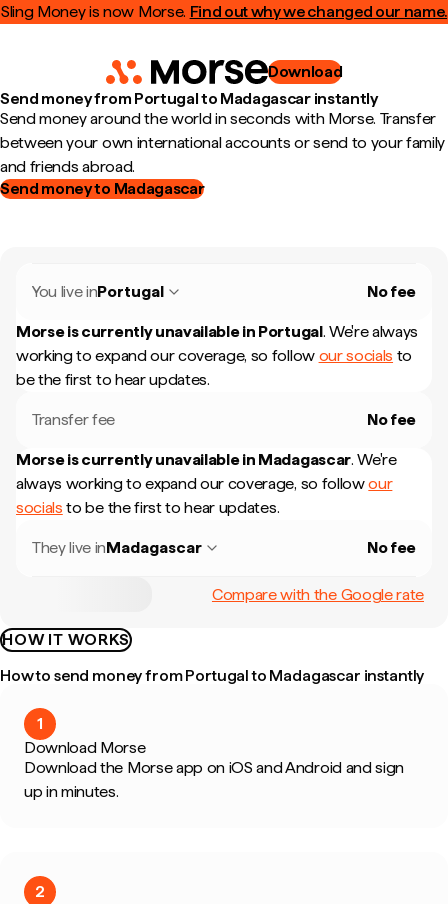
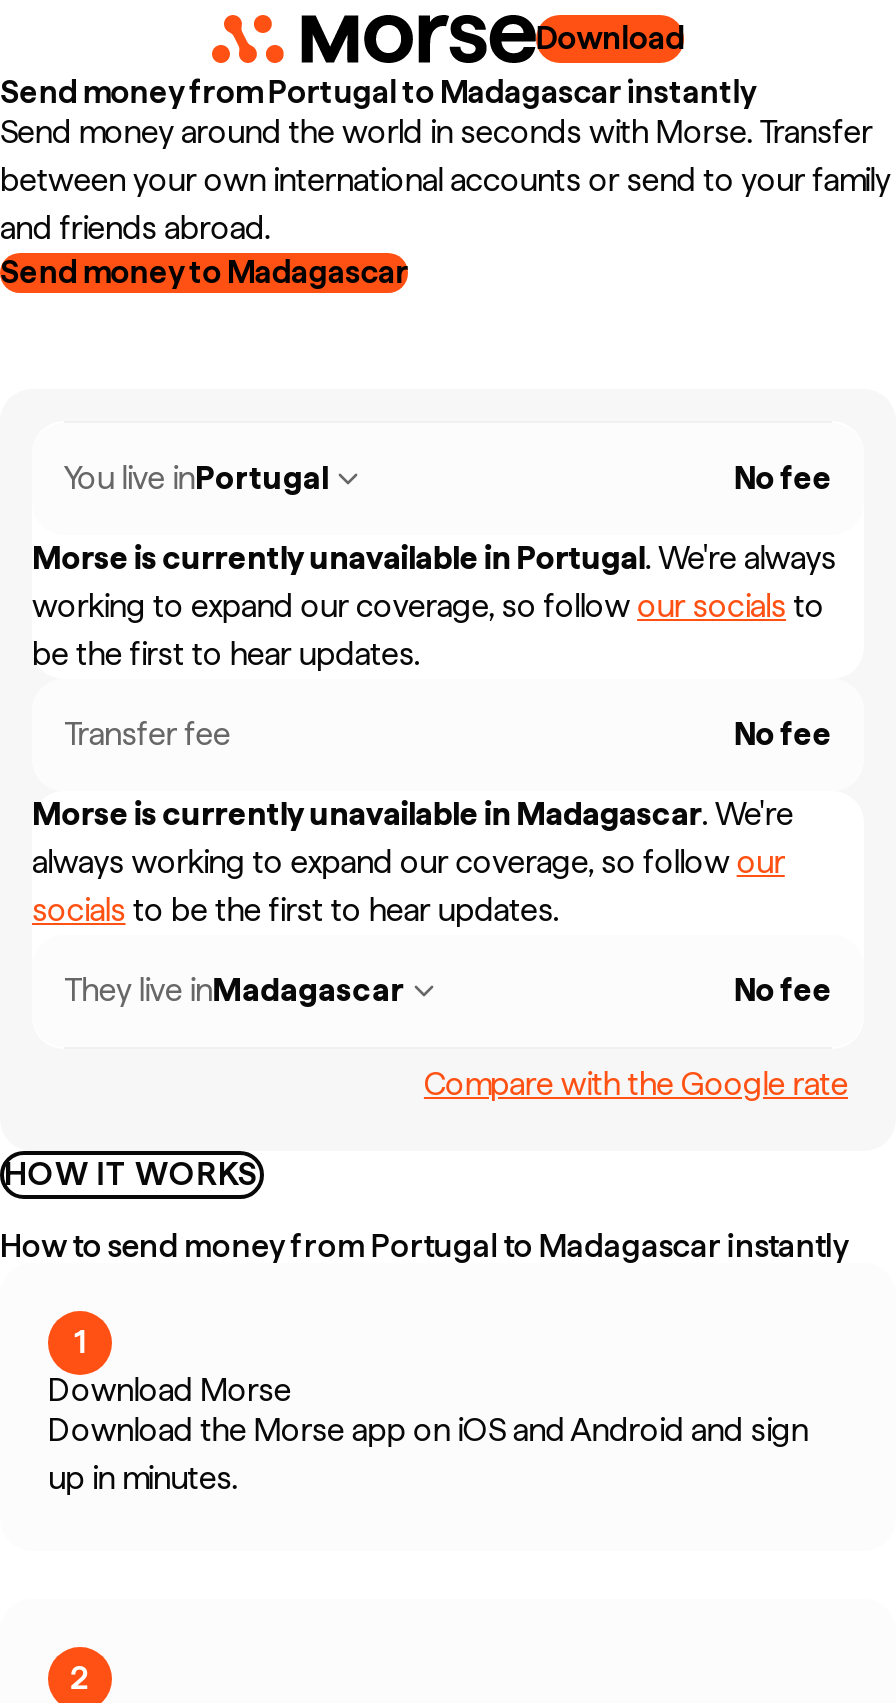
[1,2,447,21] Sling Money is now Morse. Find out why we changed our name. -> none

